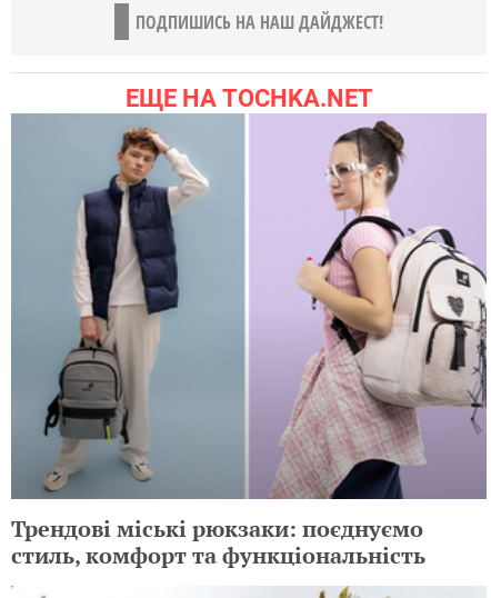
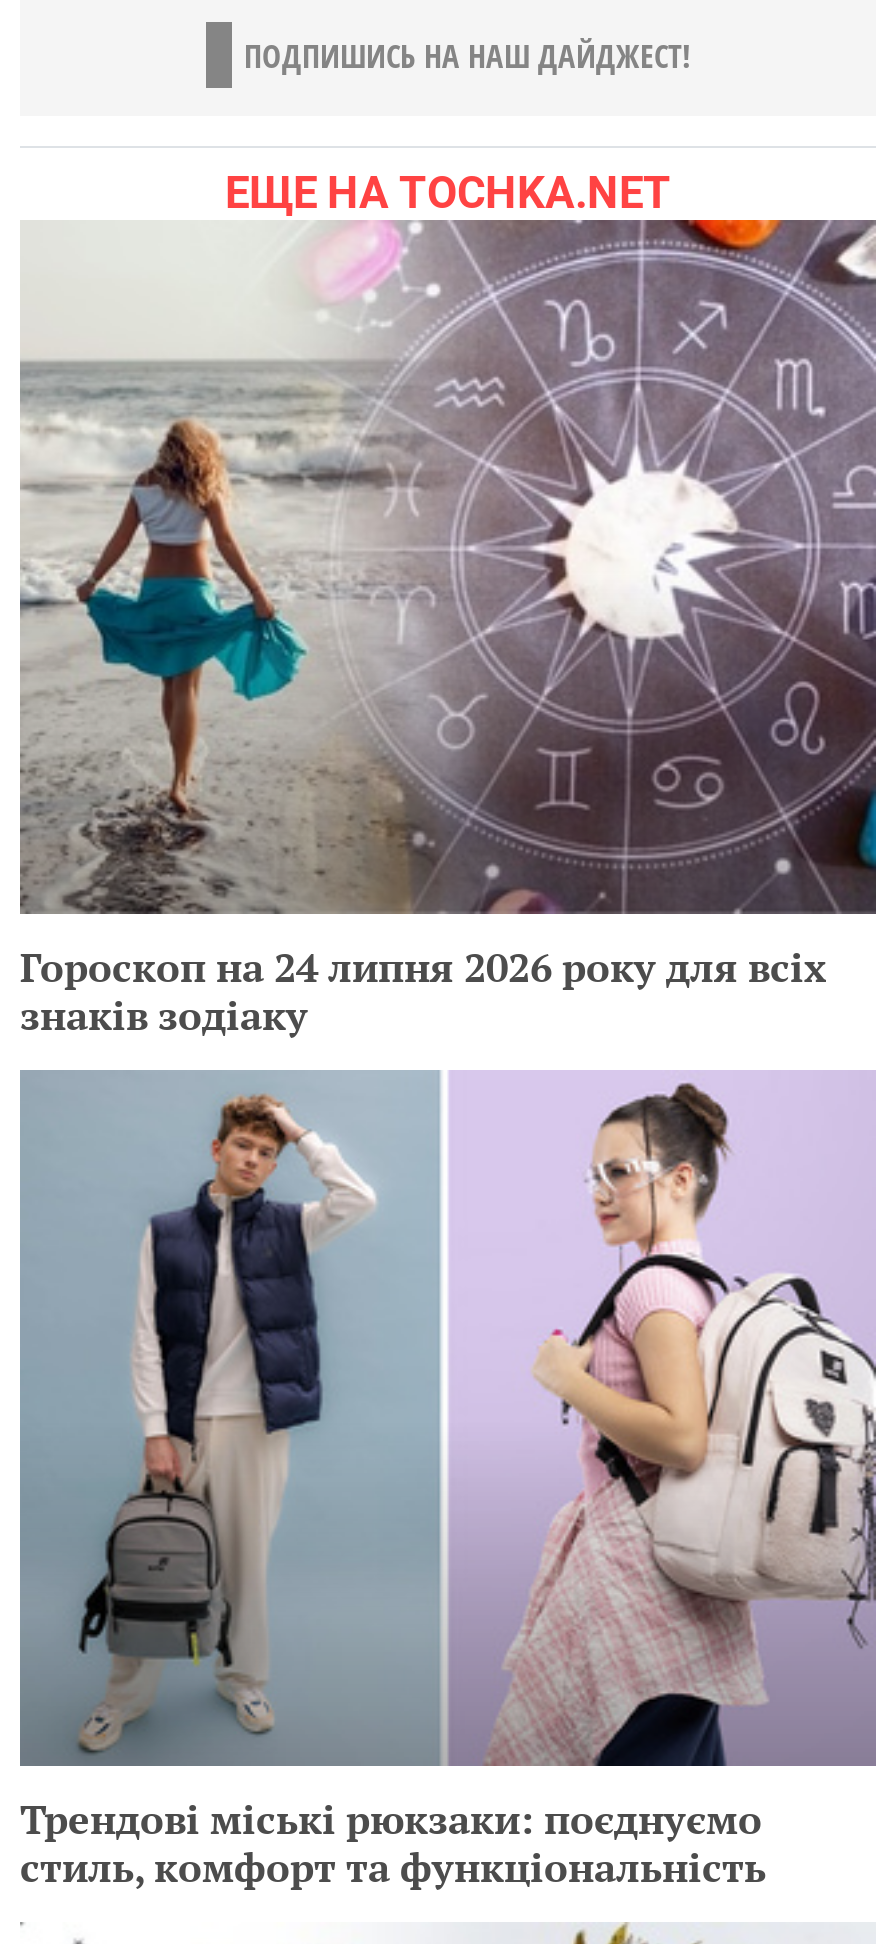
none -> [20,218,878,1042] [image] | Гороскоп на 24 липня 2026 року для всіх | знаків зодіаку

